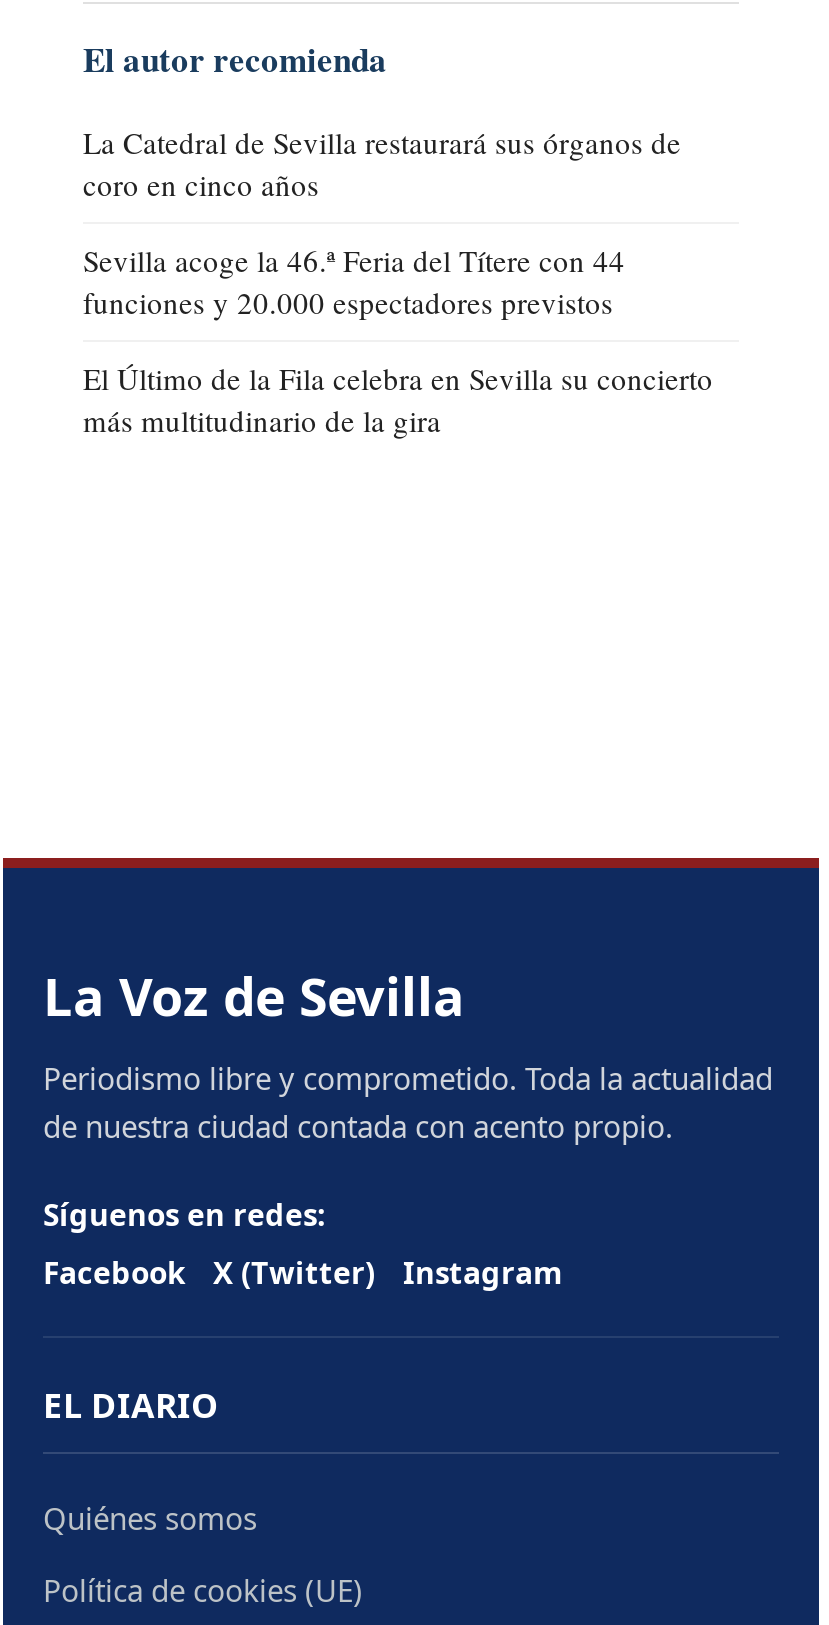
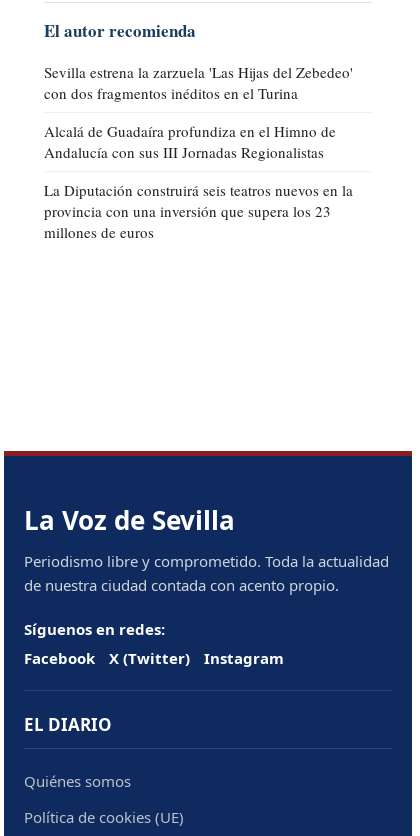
[83,122,681,204] La Catedral de Sevilla restaurará sus órganos de | coro en cinco años -> [44,62,353,103] Sevilla estrena la zarzuela 'Las Hijas del Zebedeo' | con dos fragmentos inéditos en el Turina
[83,240,625,322] Sevilla acoge la 46.ª Feria del Títere con 44 | funciones y 20.000 espectadores previstos -> [44,121,336,162] Alcalá de Guadaíra profundiza en el Himno de | Andalucía con sus III Jornadas Regionalistas
[83,358,713,440] El Último de la Fila celebra en Sevilla su concierto | más multitudinario de la gira -> [44,180,353,242] La Diputación construirá seis teatros nuevos en la | provincia con una inversión que supera los 23 | millones de euros

